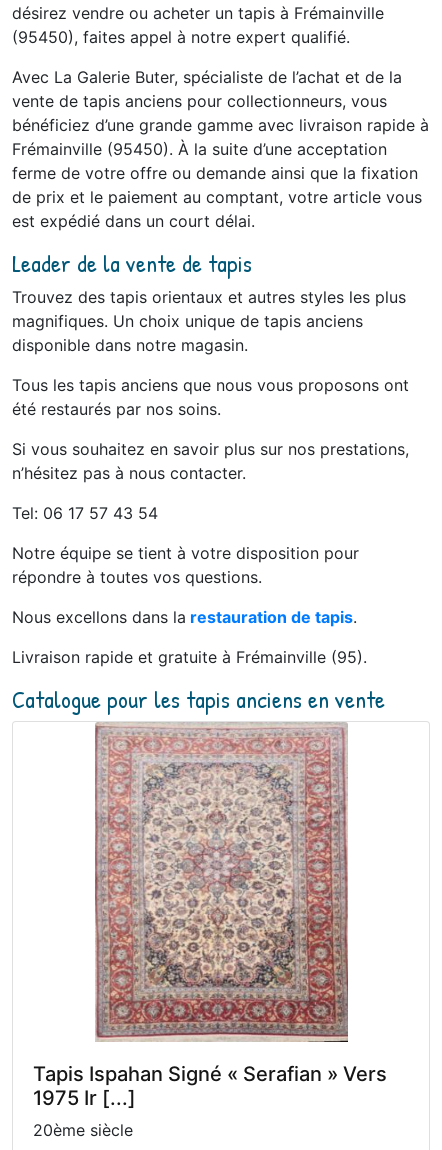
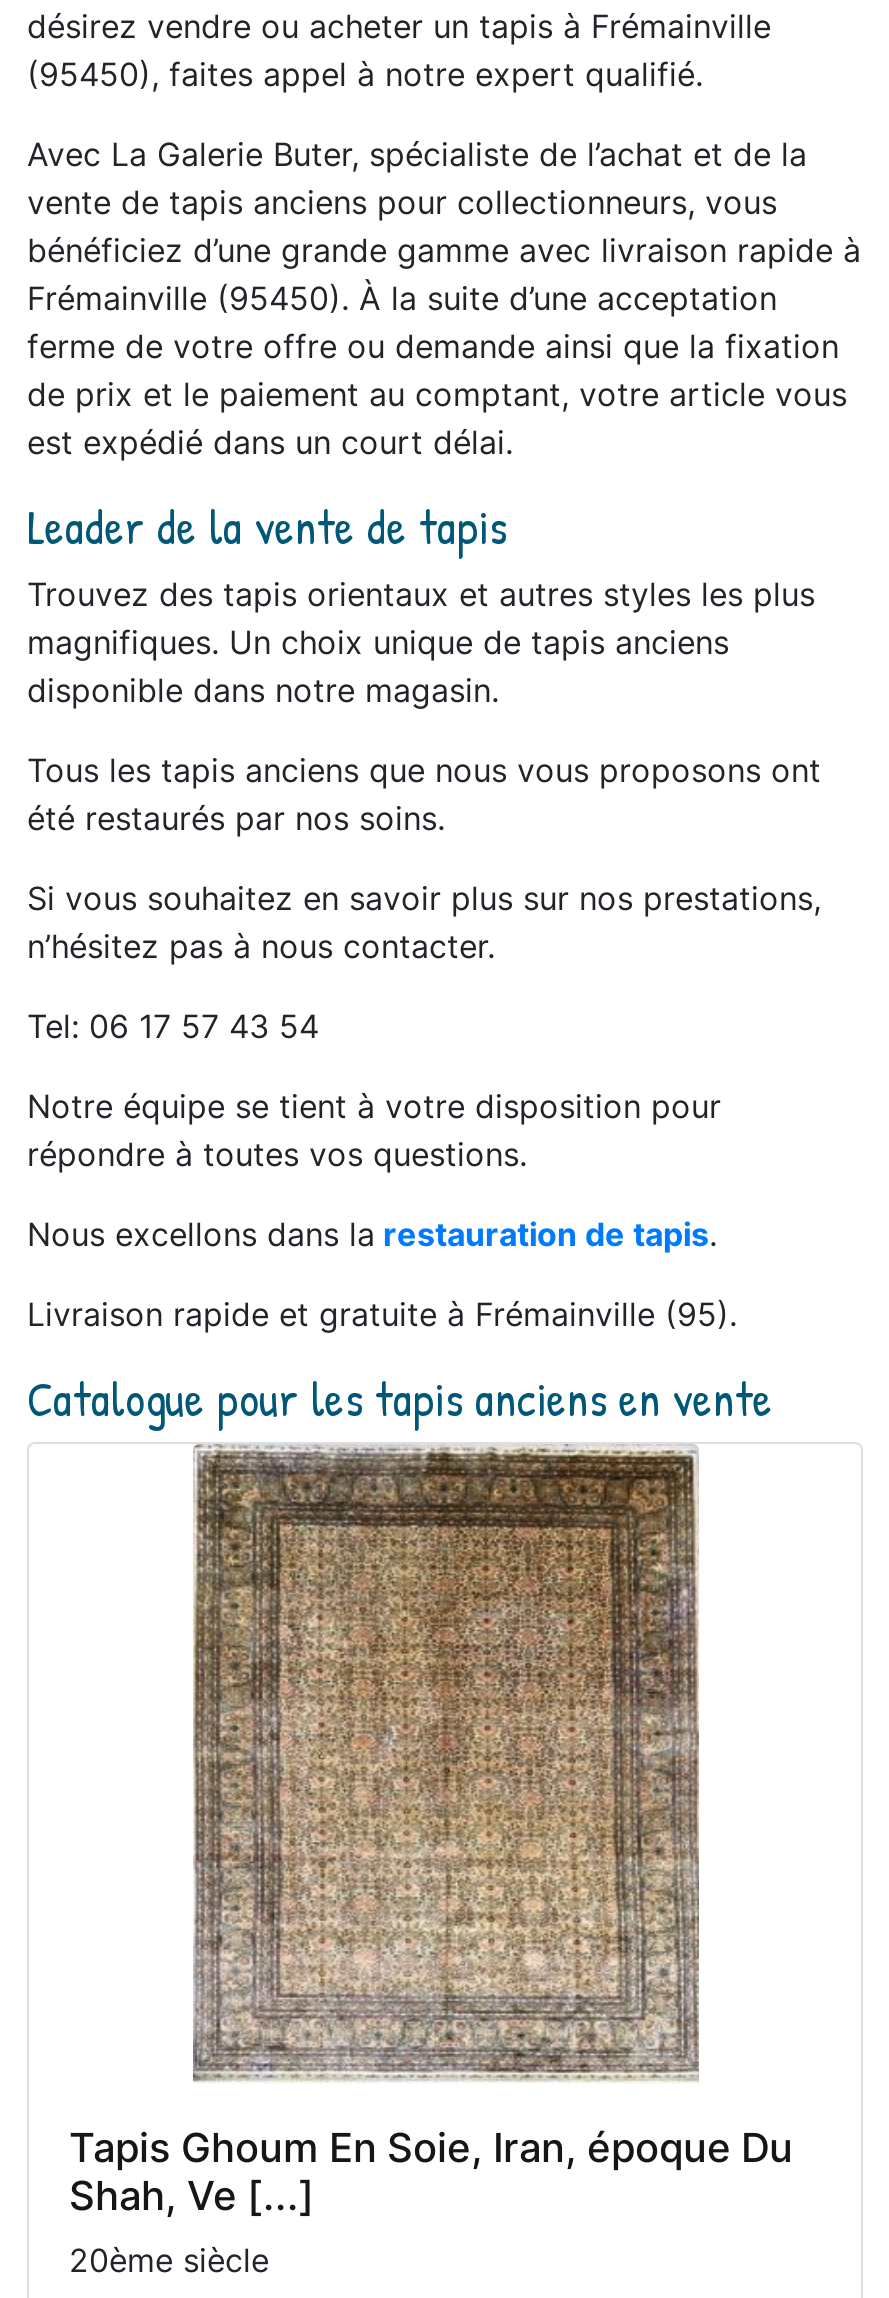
[33,722,387,1110] [image] | Tapis Ispahan Signé « Serafian » Vers | 1975 Ir [...] -> [69,1446,793,2220] [image] | Tapis Ghoum En Soie, Iran, époque Du | Shah, Ve [...]

